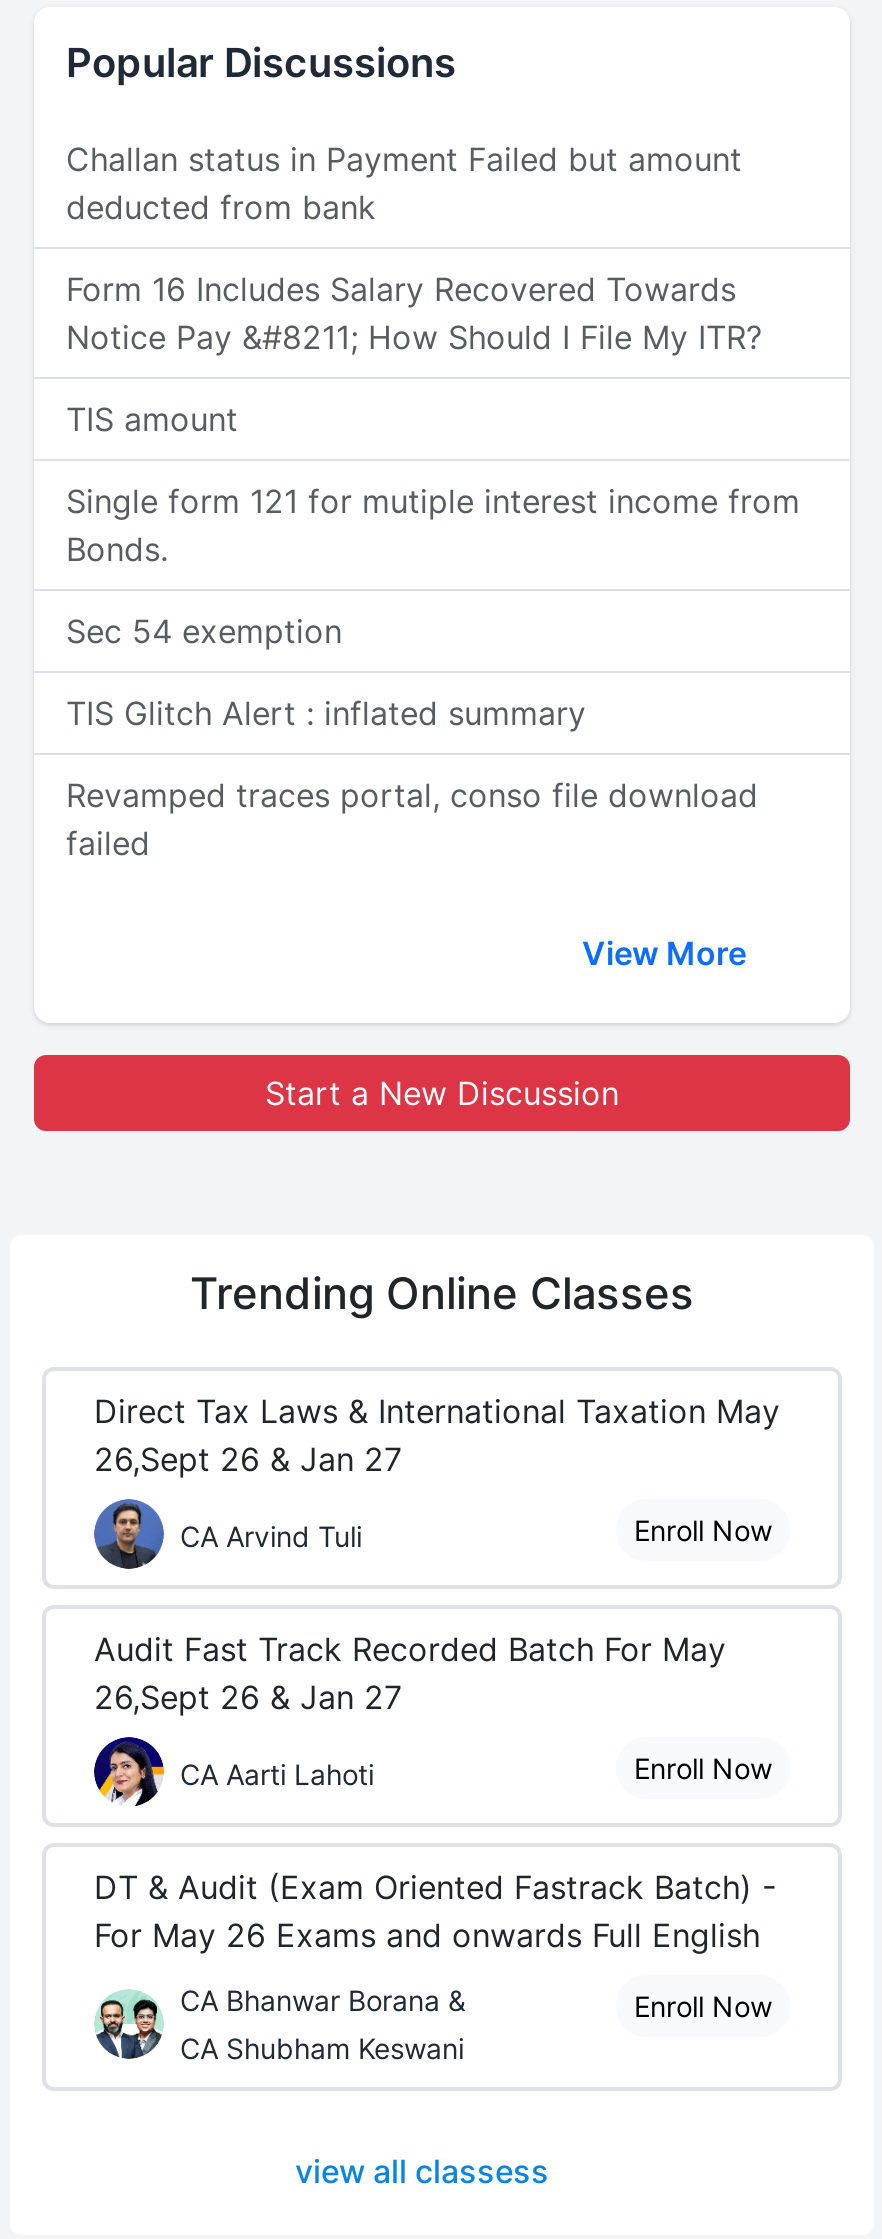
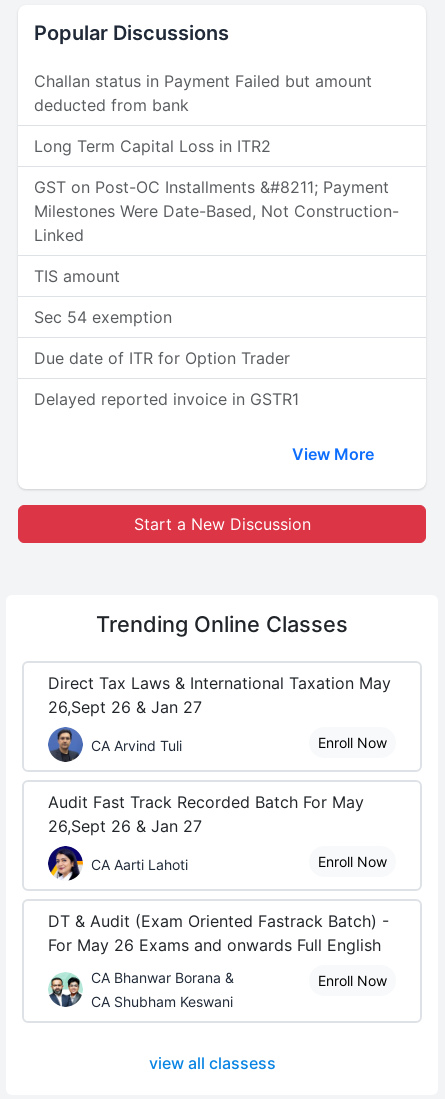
[66,269,762,357] Form 16 Includes Salary Recovered Towards | Notice Pay &#8211; How Should I File My ITR? -> [34,136,399,245] Long Term Capital Loss in ITR2 | GST on Post-OC Installments &#8211; Payment | Milestones Were Date-Based, Not Construction- | Linked
moved [66,399,238,439] -> [34,266,120,286]: TIS amount
[66,481,800,569] Single form 121 for mutiple interest income from | Bonds. -> none
[66,693,586,733] TIS Glitch Alert : inflated summary -> [34,348,290,368] Due date of ITR for Option Trader
[66,775,758,863] Revamped traces portal, conso file download | failed -> [34,389,299,409] Delayed reported invoice in GSTR1

